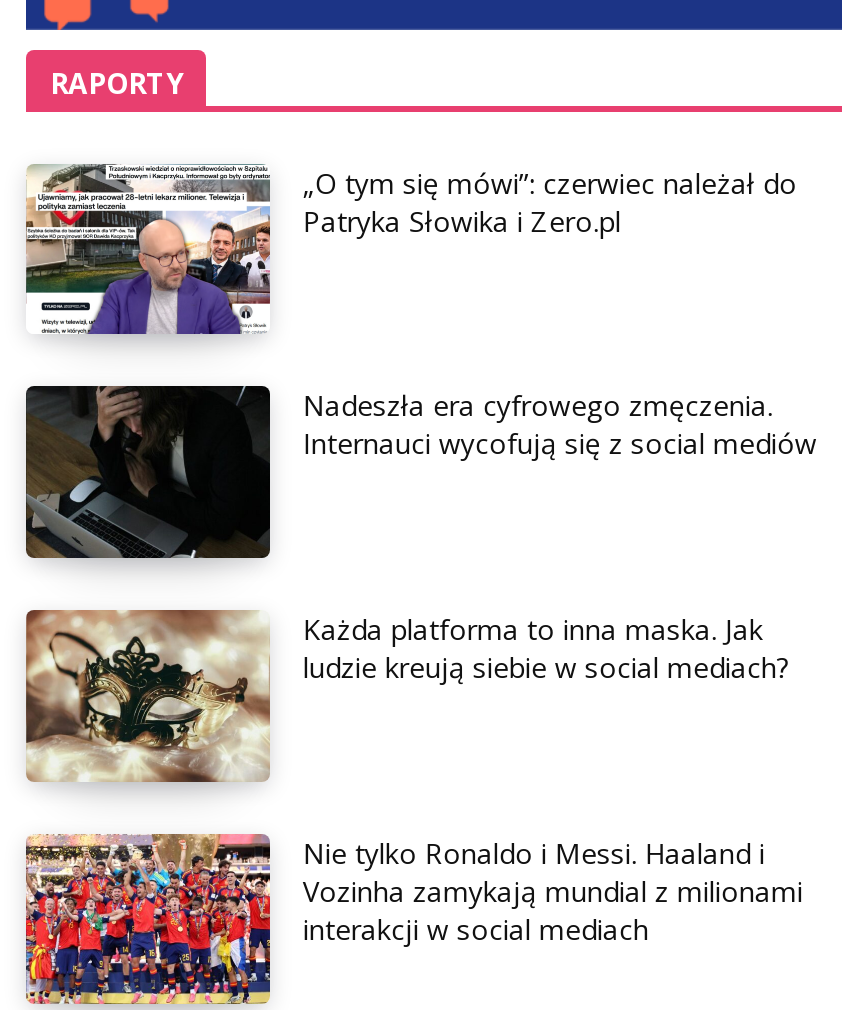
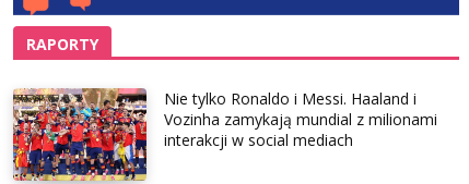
[24,164,797,336] [image] | „O tym się mówi”: czerwiec należał do | Patryka Słowika i Zero.pl -> none
[24,354,817,560] [image] | Nadeszła era cyfrowego zmęczenia. | Internauci wycofują się z social mediów -> none
[24,578,789,784] [image] | Każda platforma to inna maska. Jak | ludzie kreują siebie w social mediach? -> none

